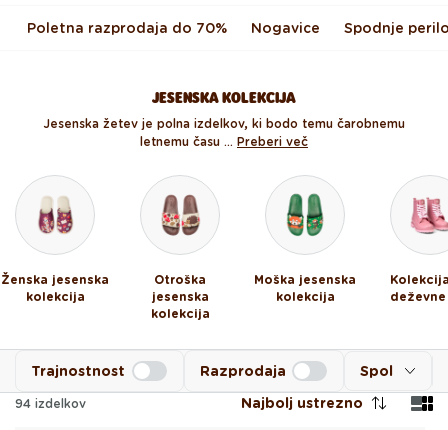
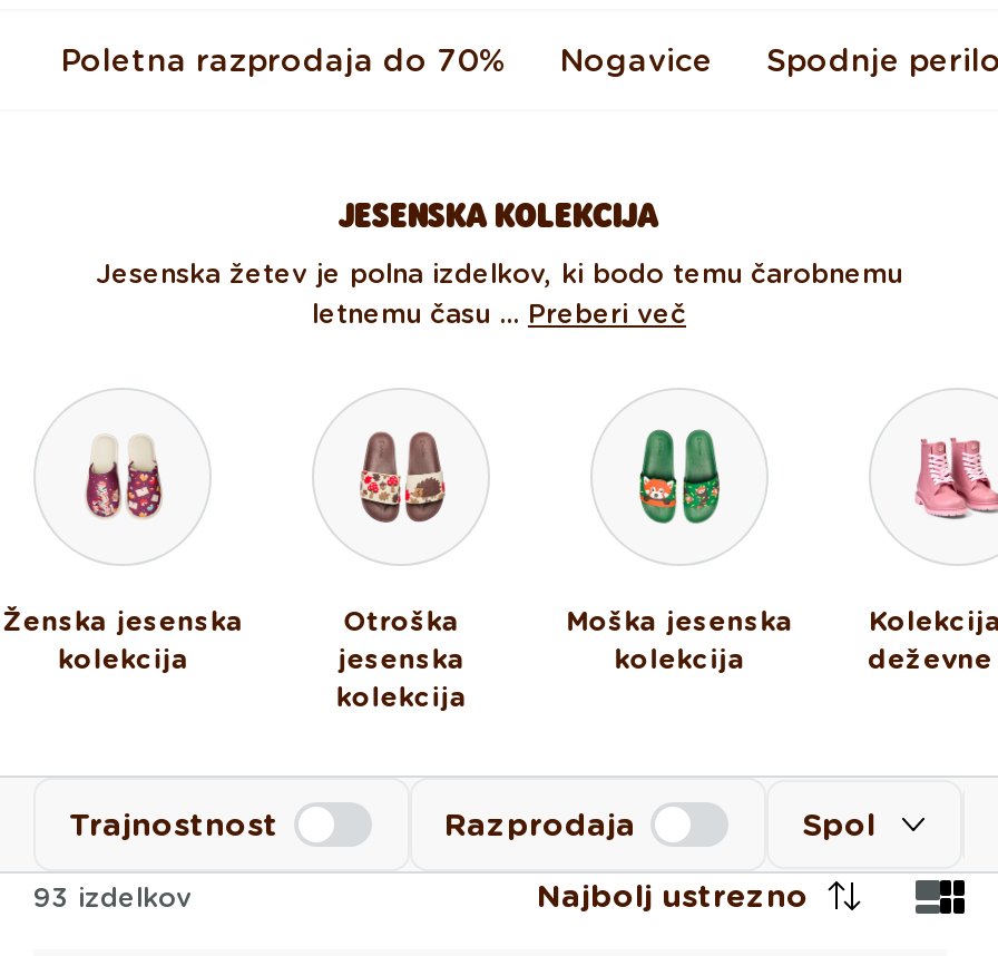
[15,395,86,410] 94 izdelkov -> [33,879,192,913] 93 izdelkov

